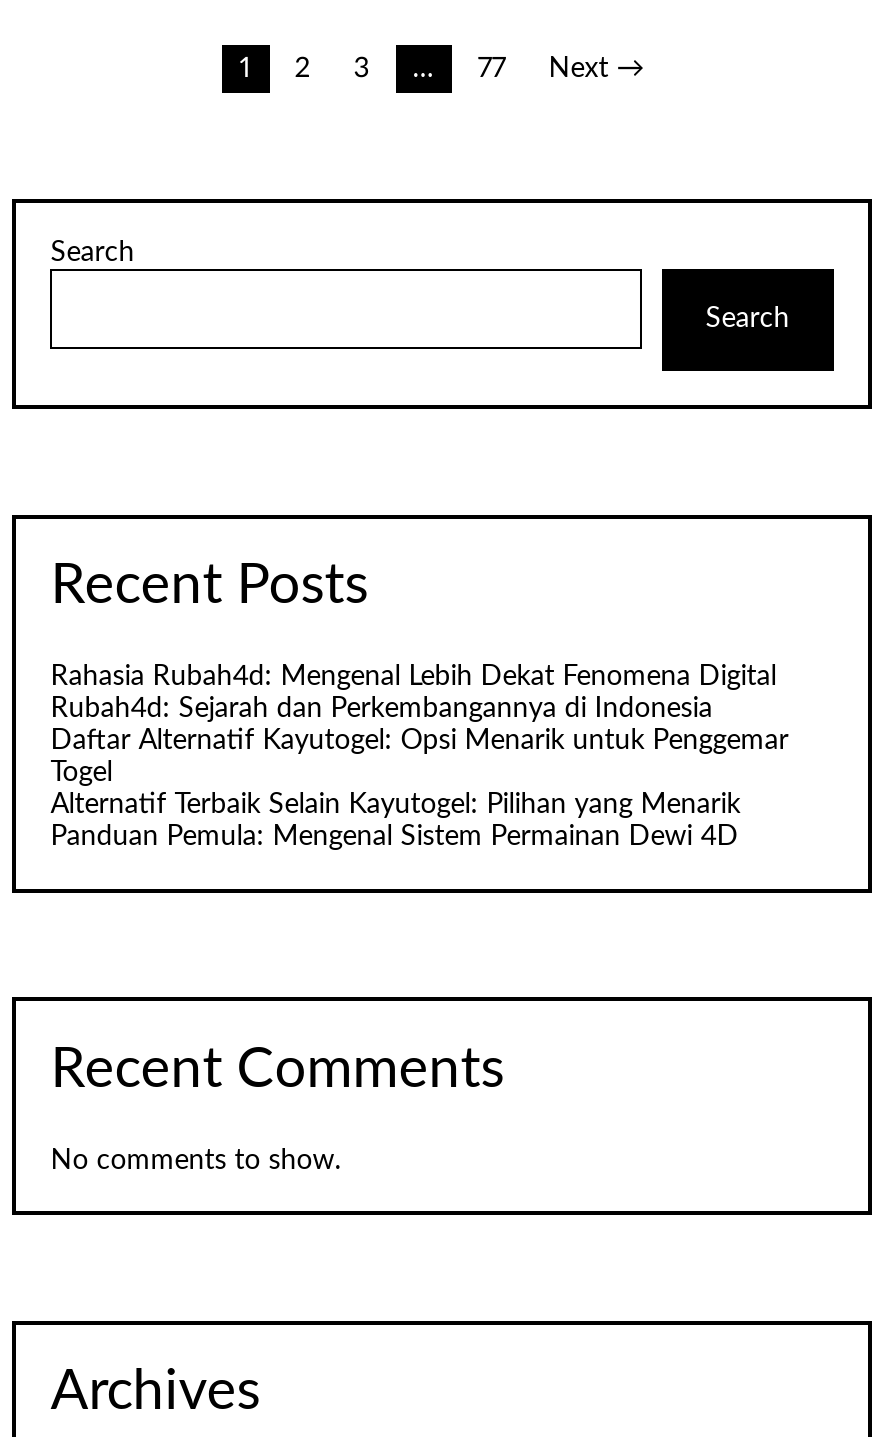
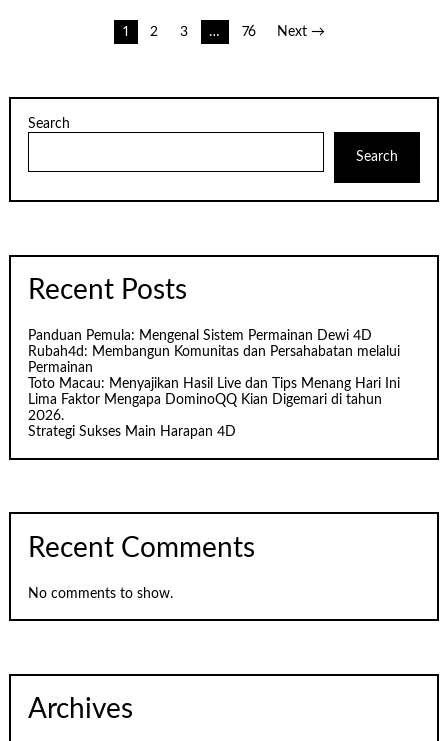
[478,55,506,83] 77 -> [242,25,256,39] 76
[50,664,788,820] Rahasia Rubah4d: Mengenal Lebih Dekat Fenomena Digital | Rubah4d: Sejarah dan Perkembangannya di Indonesia | Daftar Alternatif Kayutogel: Opsi Menarik untuk Penggemar | Togel | Alternatif Terbaik Selain Kayutogel: Pilihan yang Menarik -> none
moved [50,824,738,852] -> [28,329,372,343]: Panduan Pemula: Mengenal Sistem Permainan Dewi 4D
none -> [28,345,400,439] Rubah4d: Membangun Komunitas dan Persahabatan melalui | Permainan | Toto Macau: Menyajikan Hasil Live dan Tips Menang Hari Ini | Lima Faktor Mengapa DominoQQ Kian Digemari di tahun | 2026. | Strategi Sukses Main Harapan 4D

